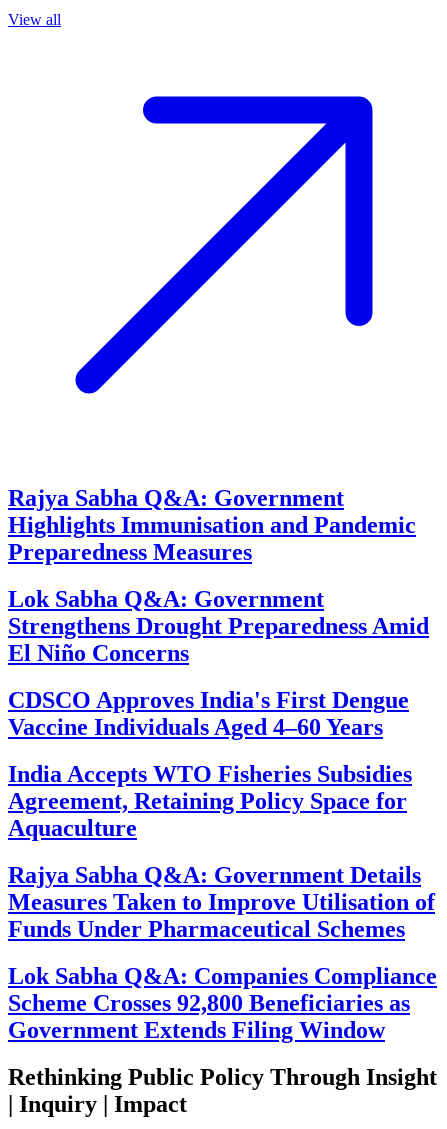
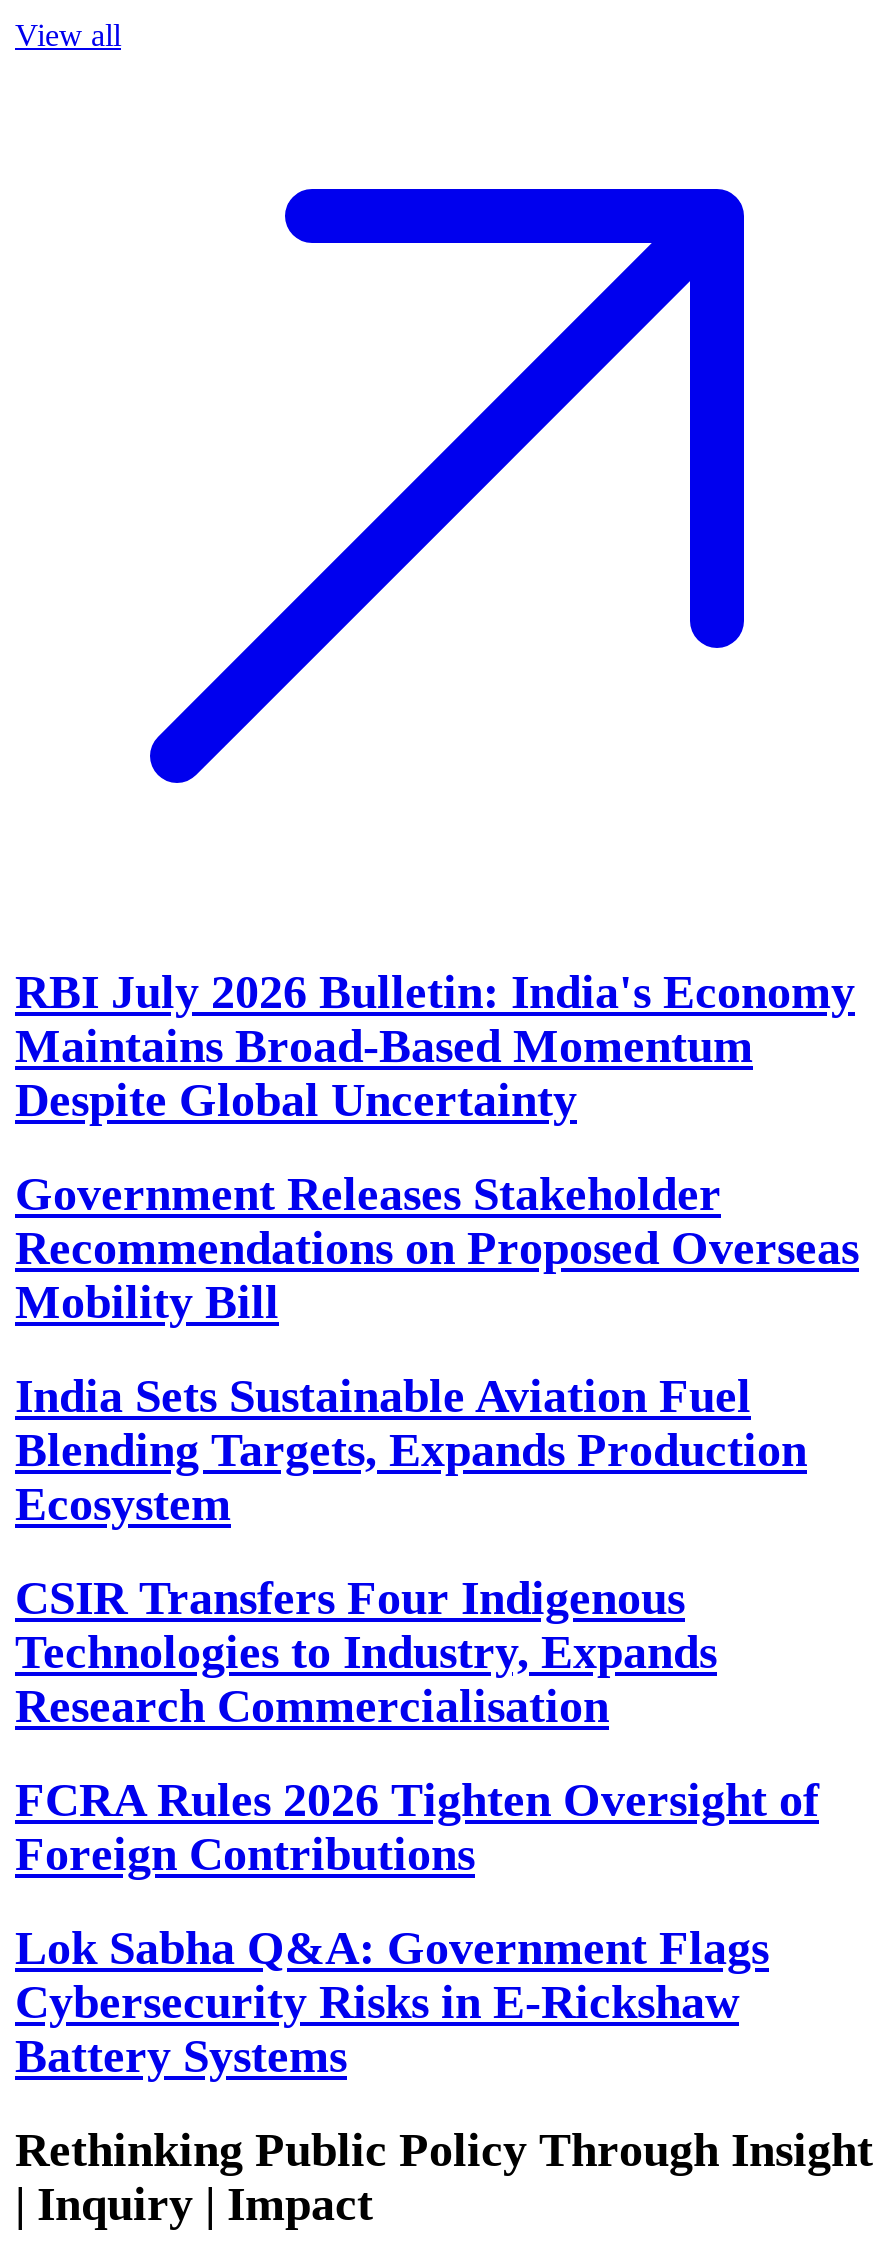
[8,485,416,565] Rajya Sabha Q&A: Government | Highlights Immunisation and Pandemic | Preparedness Measures -> [15,966,855,1126] RBI July 2026 Bulletin: India's Economy | Maintains Broad-Based Momentum | Despite Global Uncertainty
[8,586,429,666] Lok Sabha Q&A: Government | Strengthens Drought Preparedness Amid | El Niño Concerns -> [15,1168,859,1328] Government Releases Stakeholder | Recommendations on Proposed Overseas | Mobility Bill
[8,687,409,740] CDSCO Approves India's First Dengue | Vaccine Individuals Aged 4–60 Years -> [15,1370,807,1530] India Sets Sustainable Aviation Fuel | Blending Targets, Expands Production | Ecosystem
[8,761,412,841] India Accepts WTO Fisheries Subsidies | Agreement, Retaining Policy Space for | Aquaculture -> [15,1572,717,1732] CSIR Transfers Four Indigenous | Technologies to Industry, Expands | Research Commercialisation
[8,862,435,942] Rajya Sabha Q&A: Government Details | Measures Taken to Improve Utilisation of | Funds Under Pharmaceutical Schemes -> [15,1773,819,1879] FCRA Rules 2026 Tighten Oversight of | Foreign Contributions
[8,963,437,1043] Lok Sabha Q&A: Companies Compliance | Scheme Crosses 92,800 Beneficiaries as | Government Extends Filing Window -> [15,1921,769,2081] Lok Sabha Q&A: Government Flags | Cybersecurity Risks in E-Rickshaw | Battery Systems

